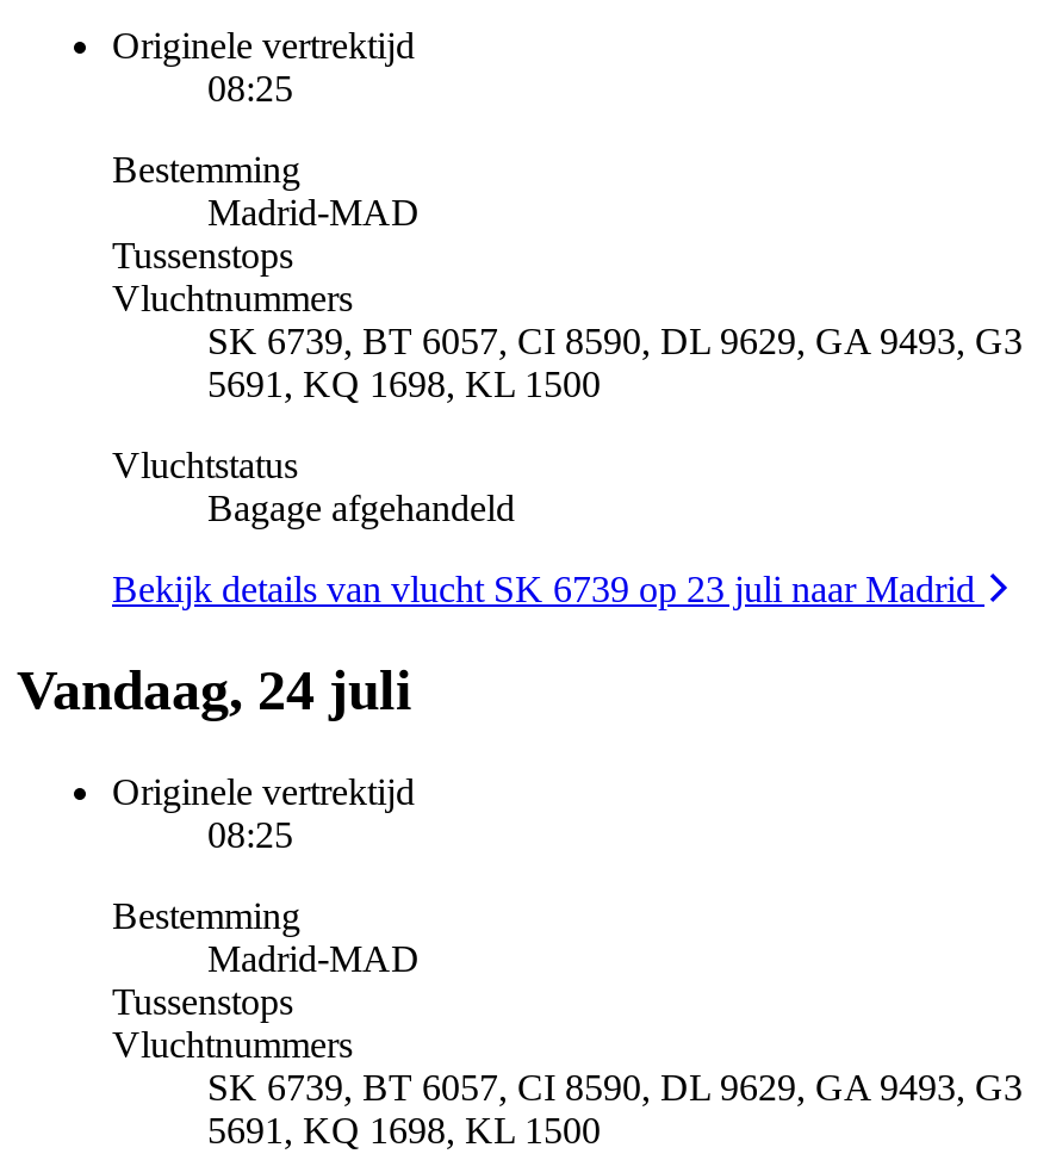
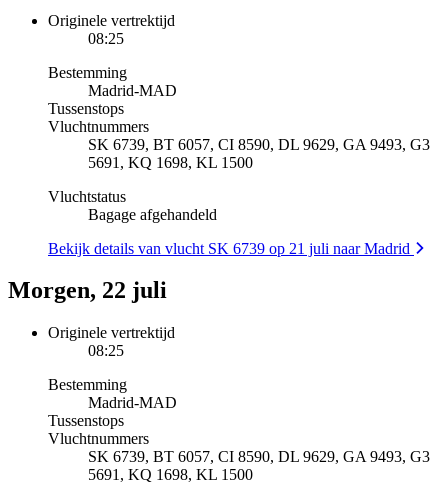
[112,567,984,608] Bekijk details van vlucht SK 6739 op 23 juli naar Madrid -> [48,239,414,256] Bekijk details van vlucht SK 6739 op 21 juli naar Madrid
[17,658,412,720] Vandaag, 24 juli -> [8,277,167,303] Morgen, 22 juli

